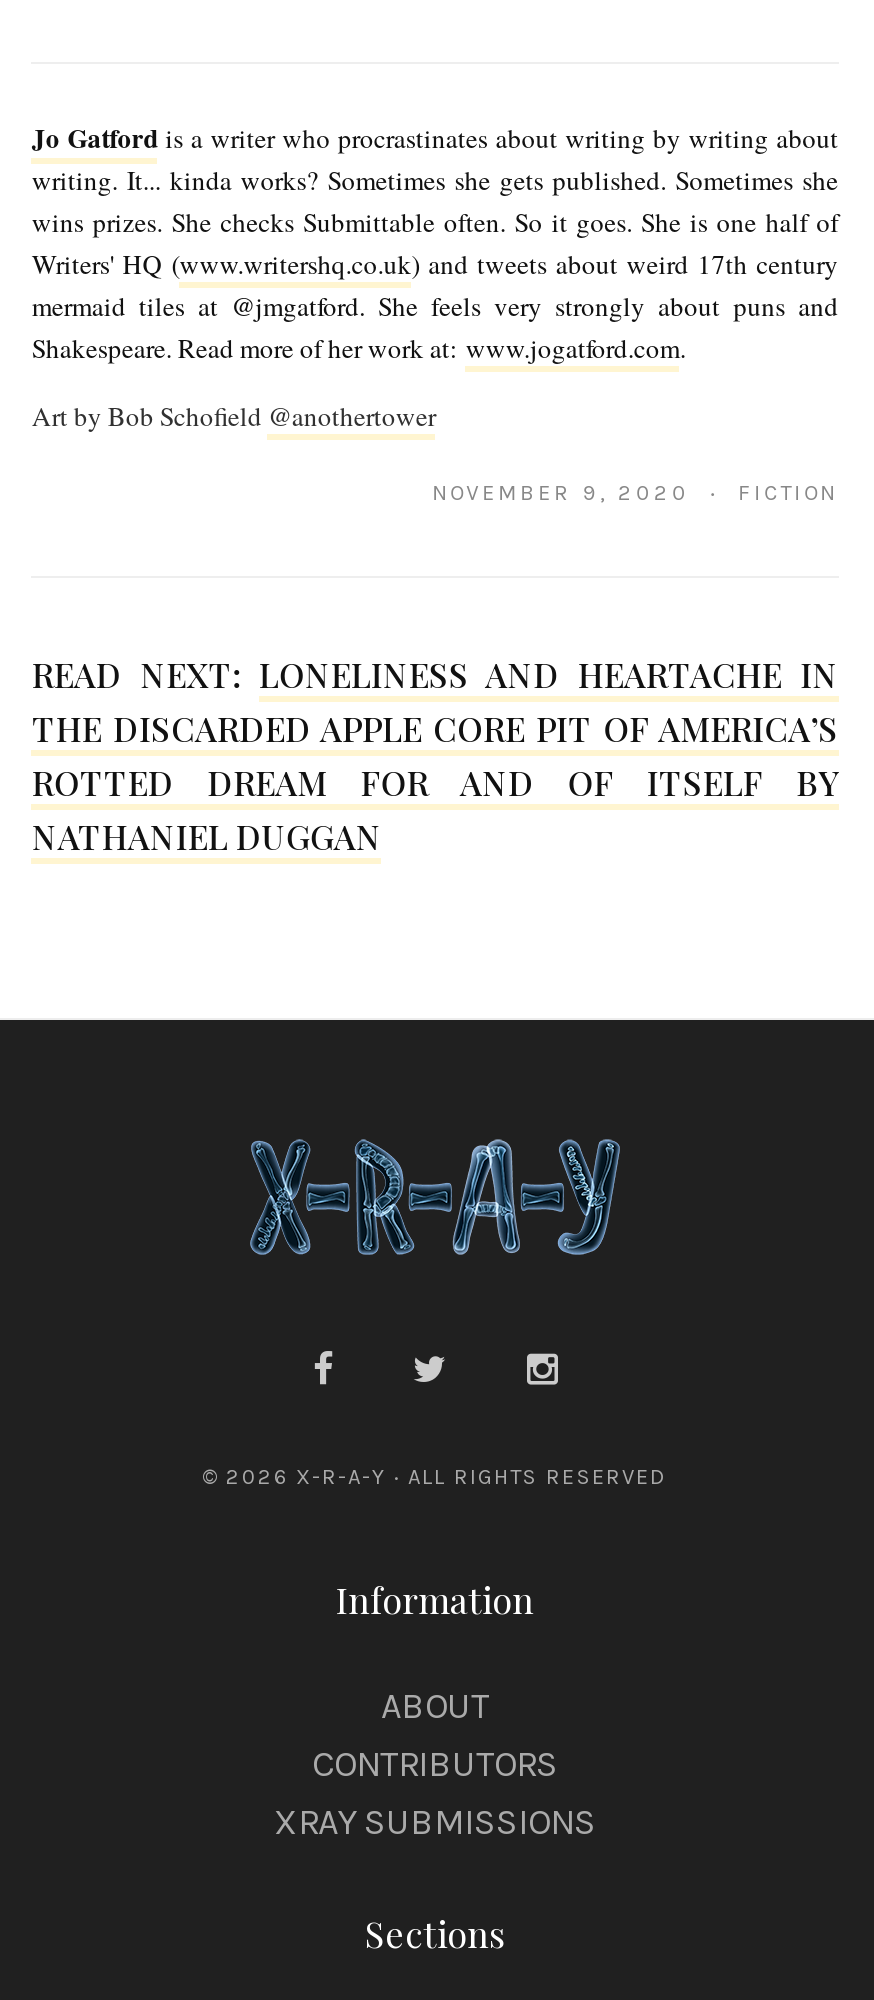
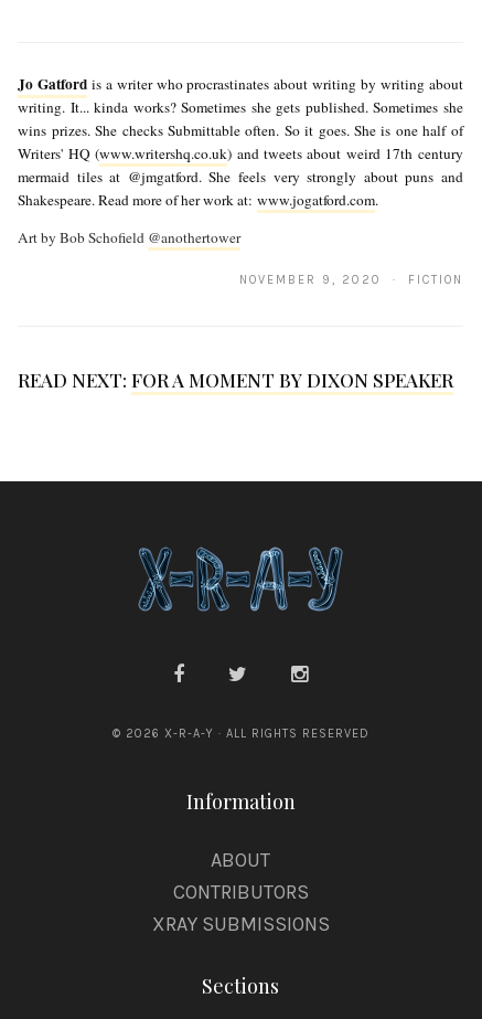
[32,653,838,859] READ NEXT: LONELINESS AND HEARTACHE IN | THE DISCARDED APPLE CORE PIT OF AMERICA’S | ROTTED DREAM FOR AND OF ITSELF BY | NATHANIEL DUGGAN -> [18,368,454,392] READ NEXT: FOR A MOMENT BY DIXON SPEAKER

